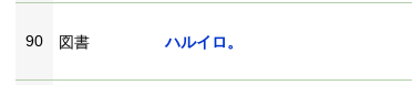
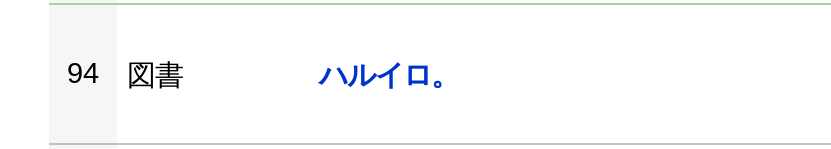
[25,32,90,51] 90 図書 -> [67,57,183,91] 94 図書

